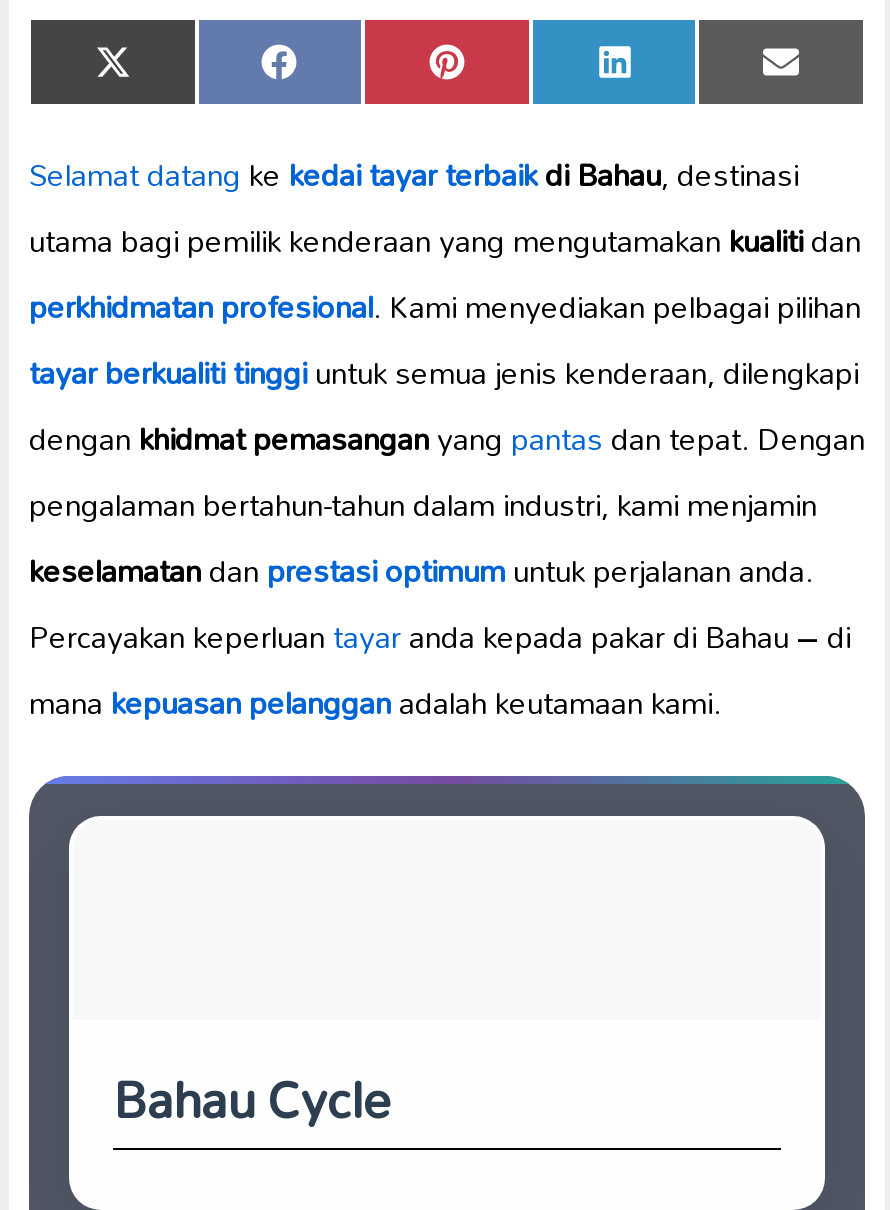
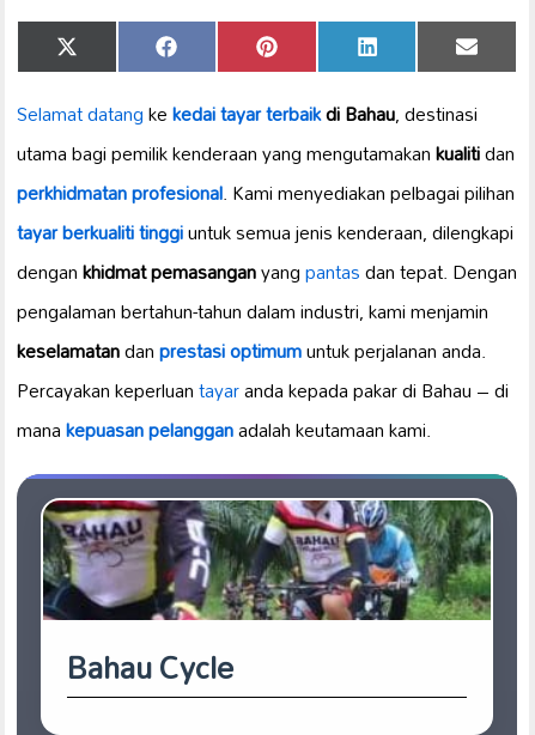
none -> [42,499,491,621] [image]

